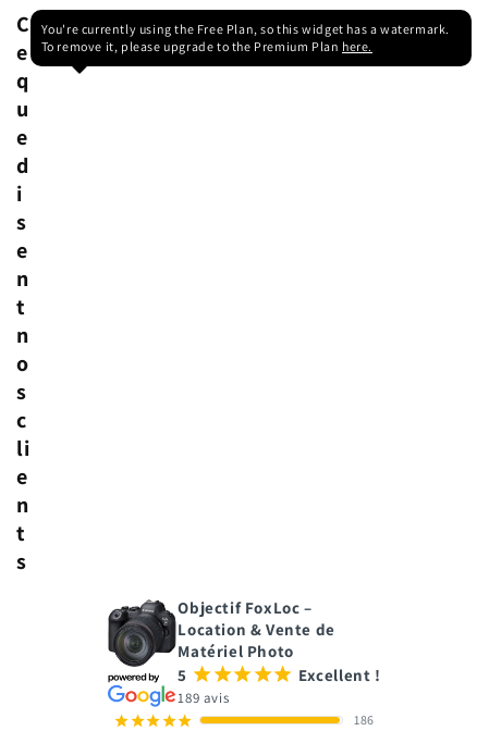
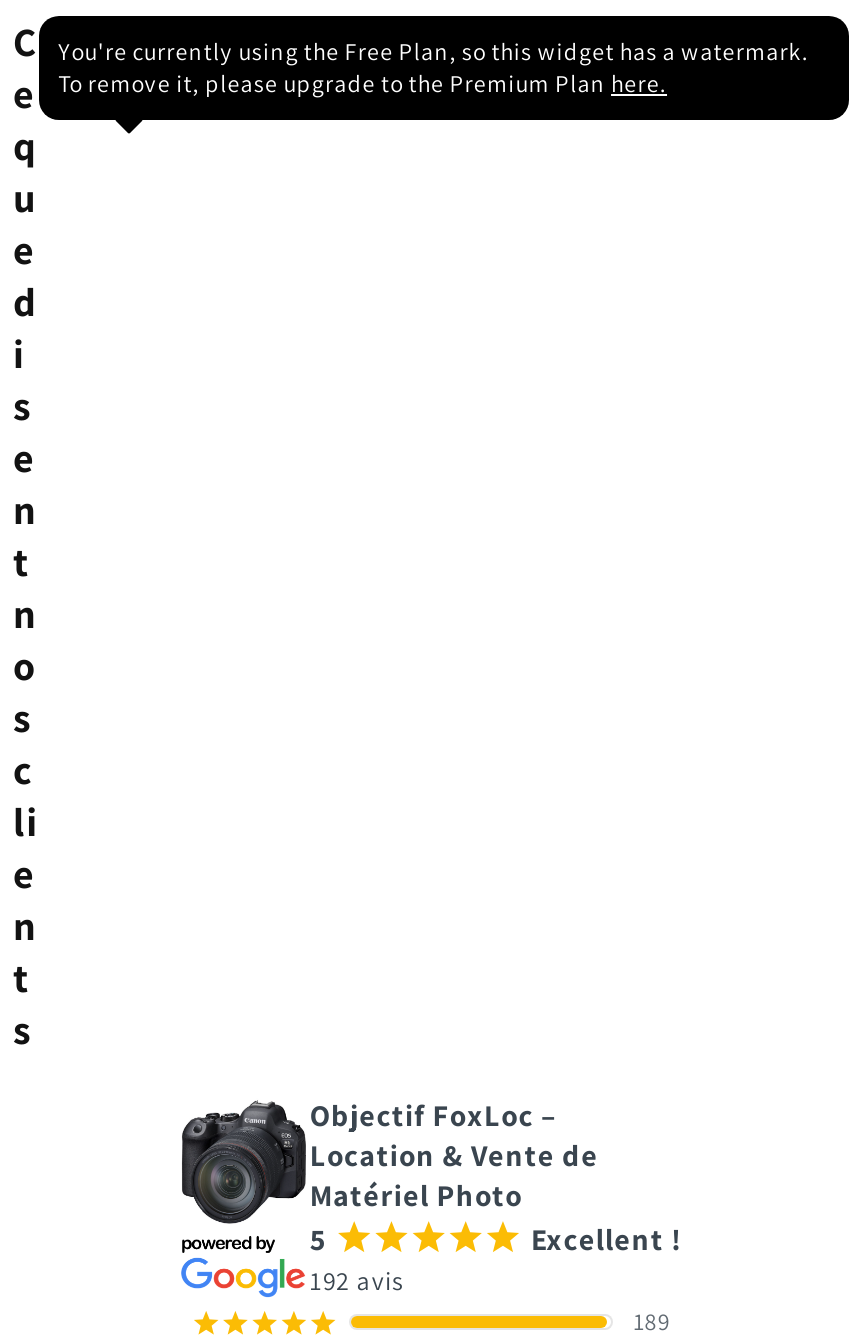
[178,689,229,707] 189 avis -> [310,1264,403,1298] 192 avis
[354,711,375,728] 186 -> [633,1306,671,1336] 189

